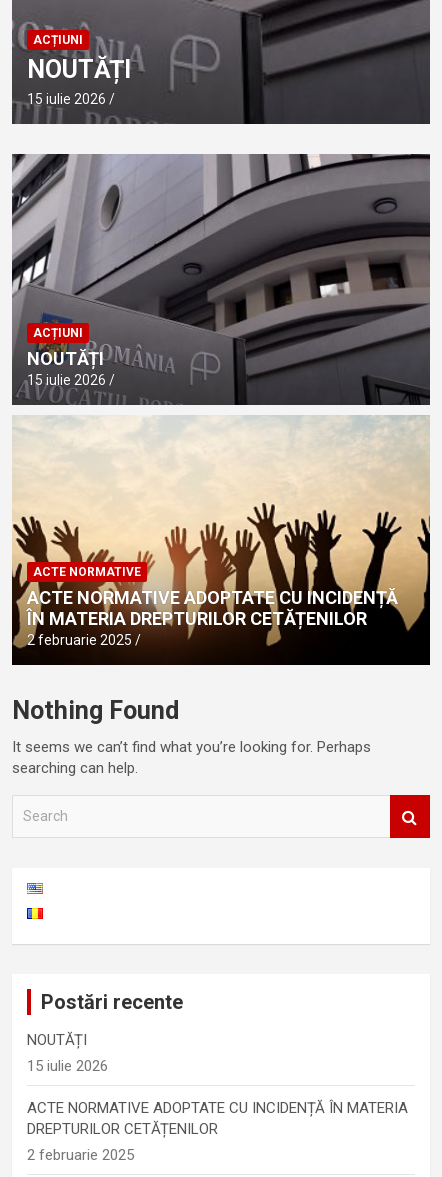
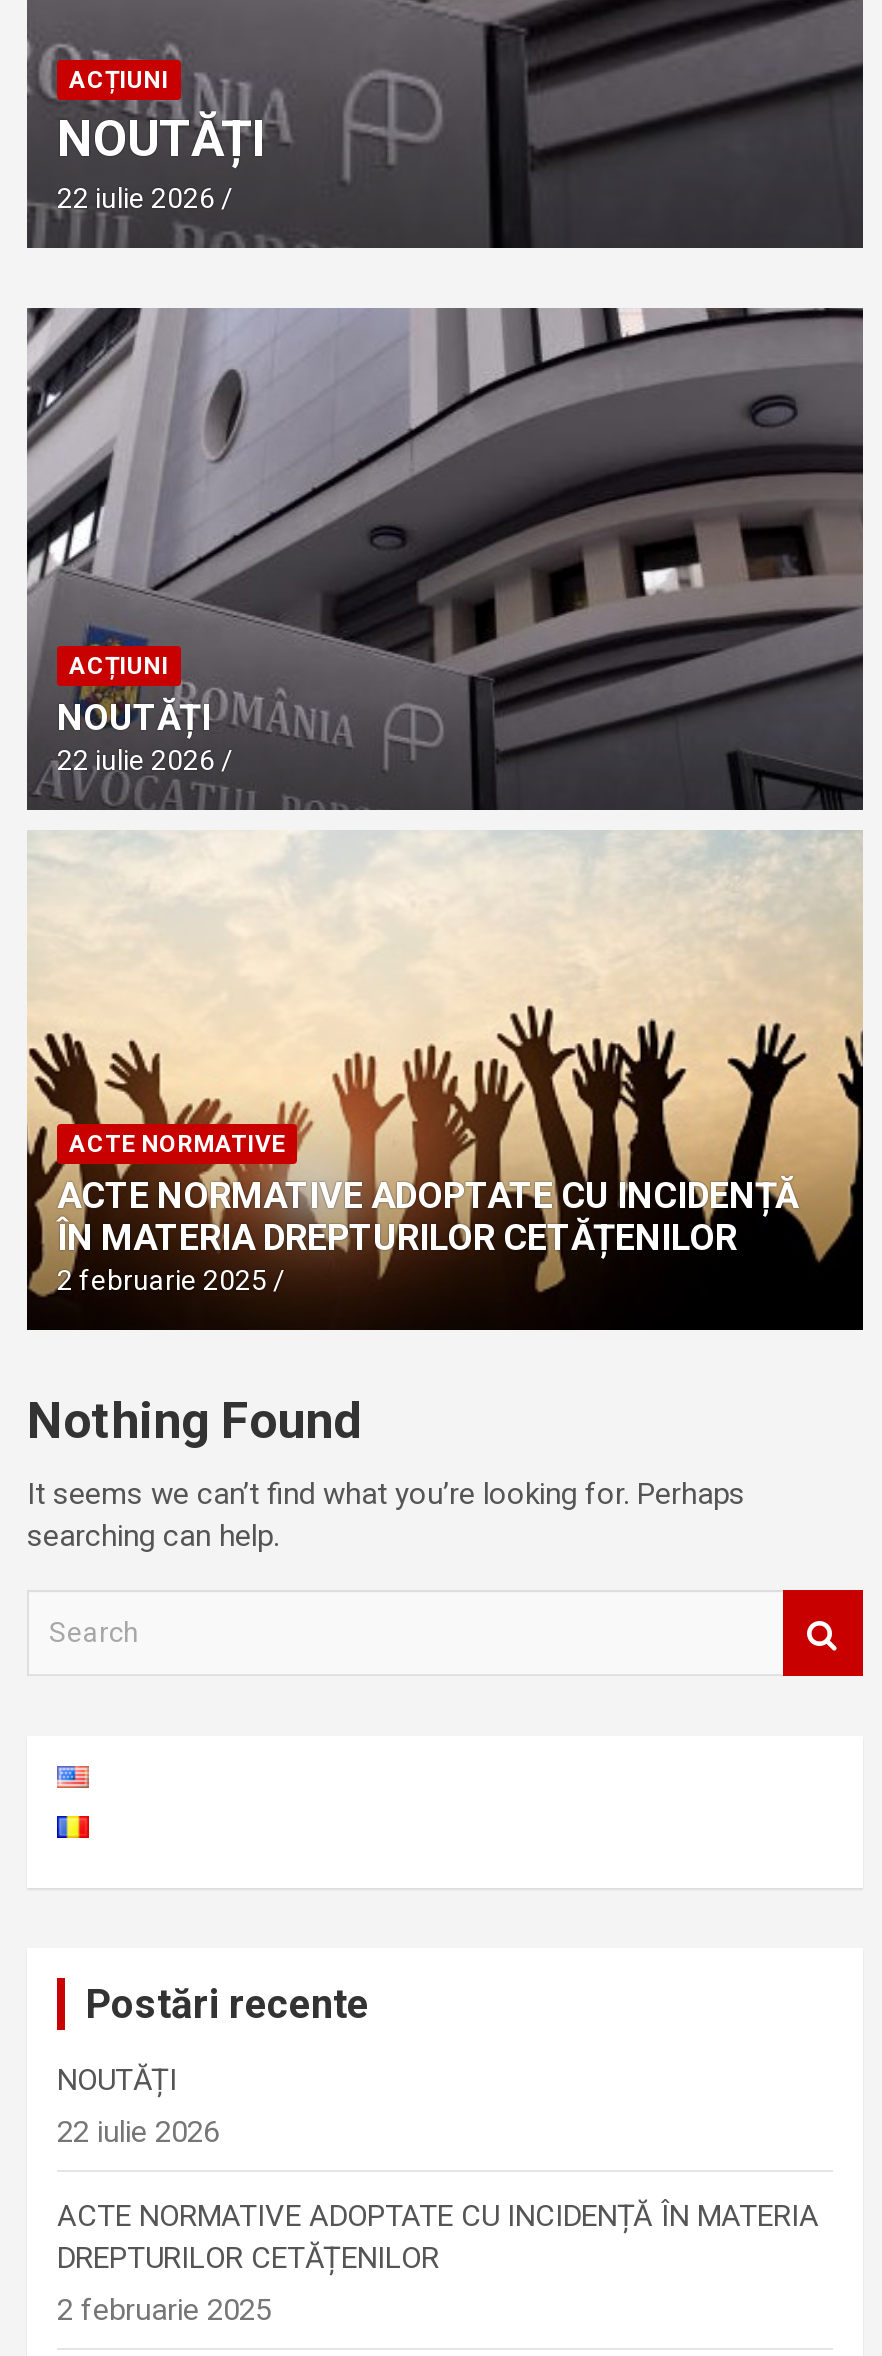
[27,91,106,107] 15 iulie 2026 -> [57,182,215,214] 22 iulie 2026
[27,372,106,388] 15 iulie 2026 -> [57,743,215,775] 22 iulie 2026
[27,1057,108,1075] 15 iulie 2026 -> [57,2115,219,2151] 22 iulie 2026

